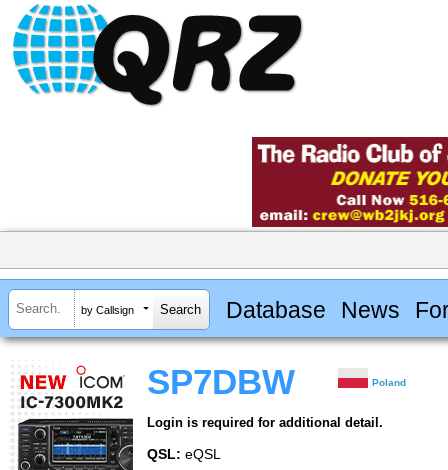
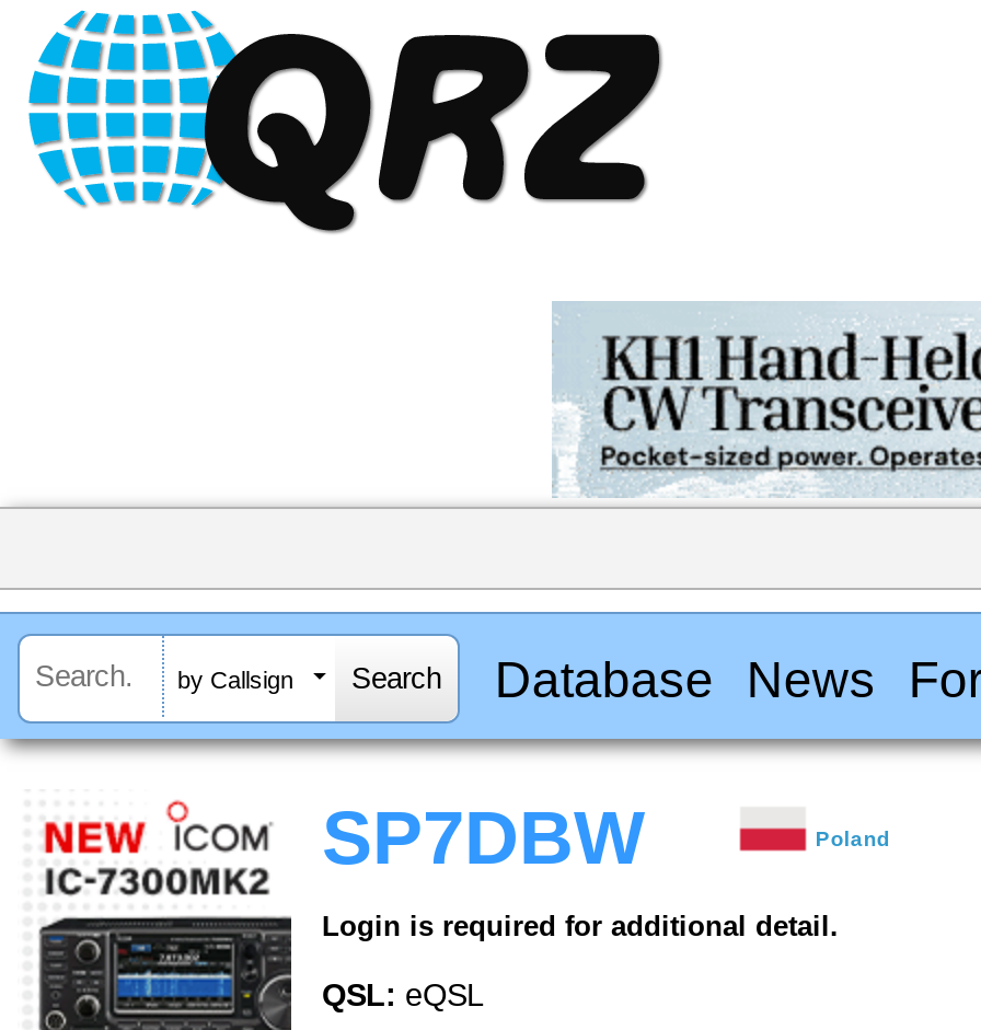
[251,136,445,228] [image] -> [552,301,974,498] [image]

